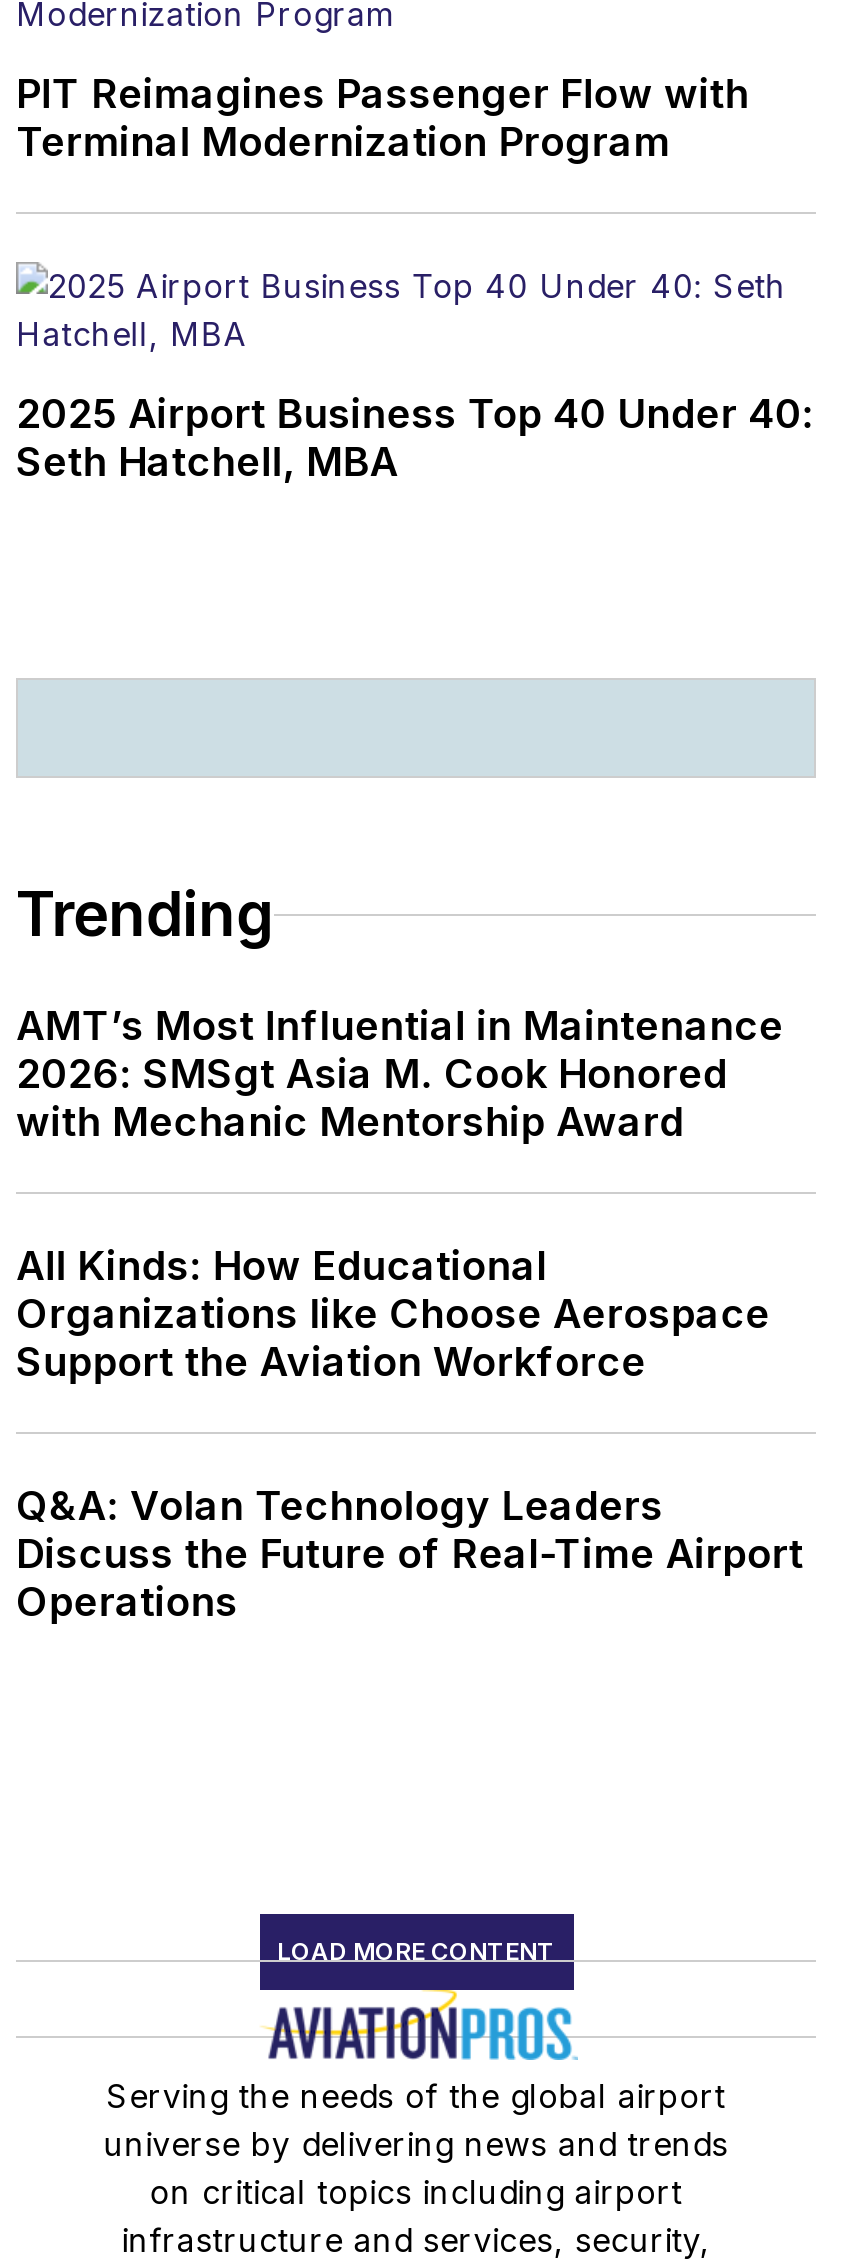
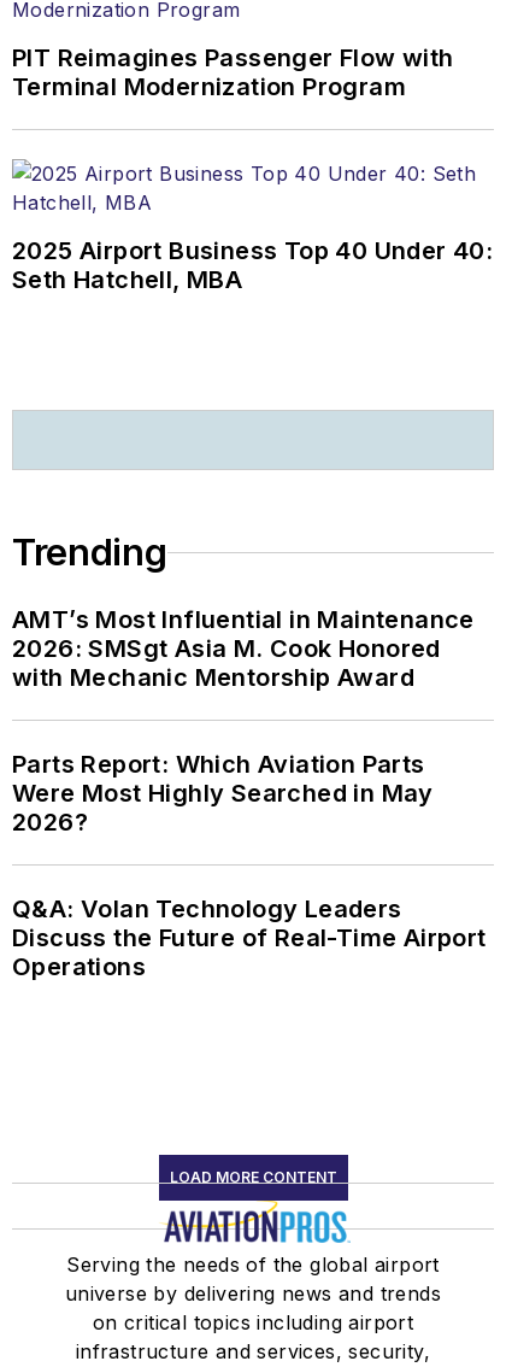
[16,1243,770,1387] All Kinds: How Educational | Organizations like Choose Aerospace | Support the Aviation Workforce -> [12,750,433,837] Parts Report: Which Aviation Parts | Were Most Highly Searched in May | 2026?

